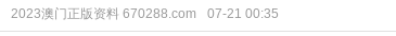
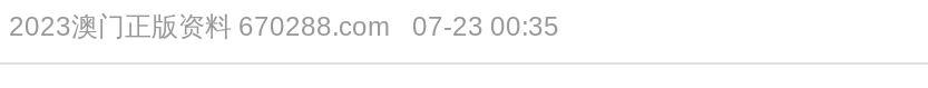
[11,6,279,21] 2023澳门正版资料 670288.com 07-21 00:35 -> [9,11,559,42] 2023澳门正版资料 670288.com 07-23 00:35

